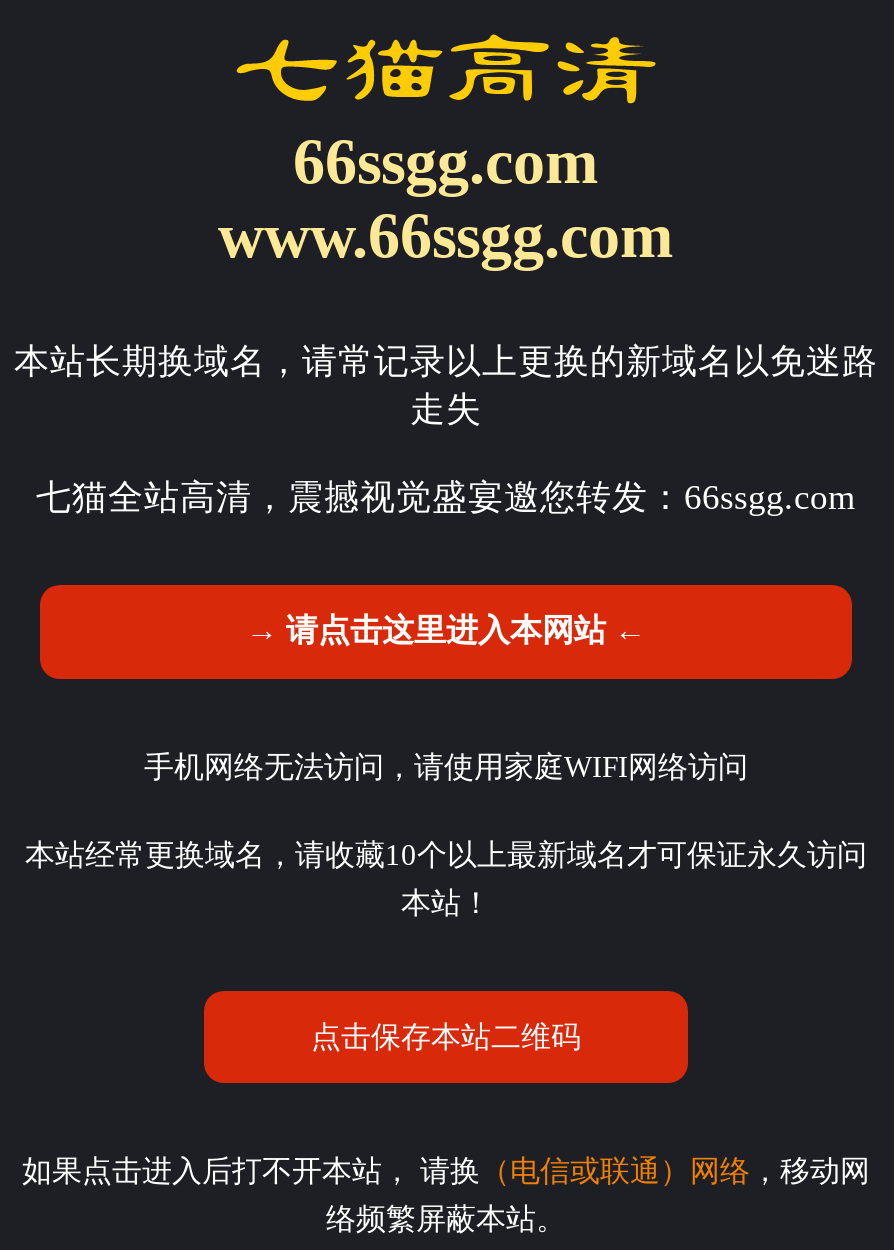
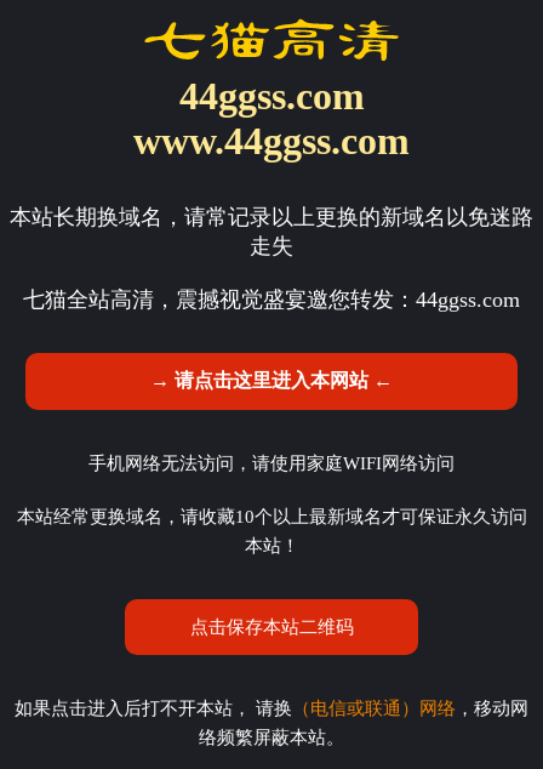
[218,126,674,272] 66ssgg.com | www.66ssgg.com -> [133,74,410,163] 44ggss.com | www.44ggss.com
[36,478,856,518] 七猫全站高清，震撼视觉盛宴邀您转发：66ssgg.com -> [23,288,520,312] 七猫全站高清，震撼视觉盛宴邀您转发：44ggss.com

